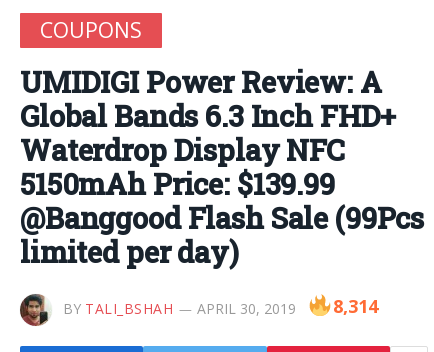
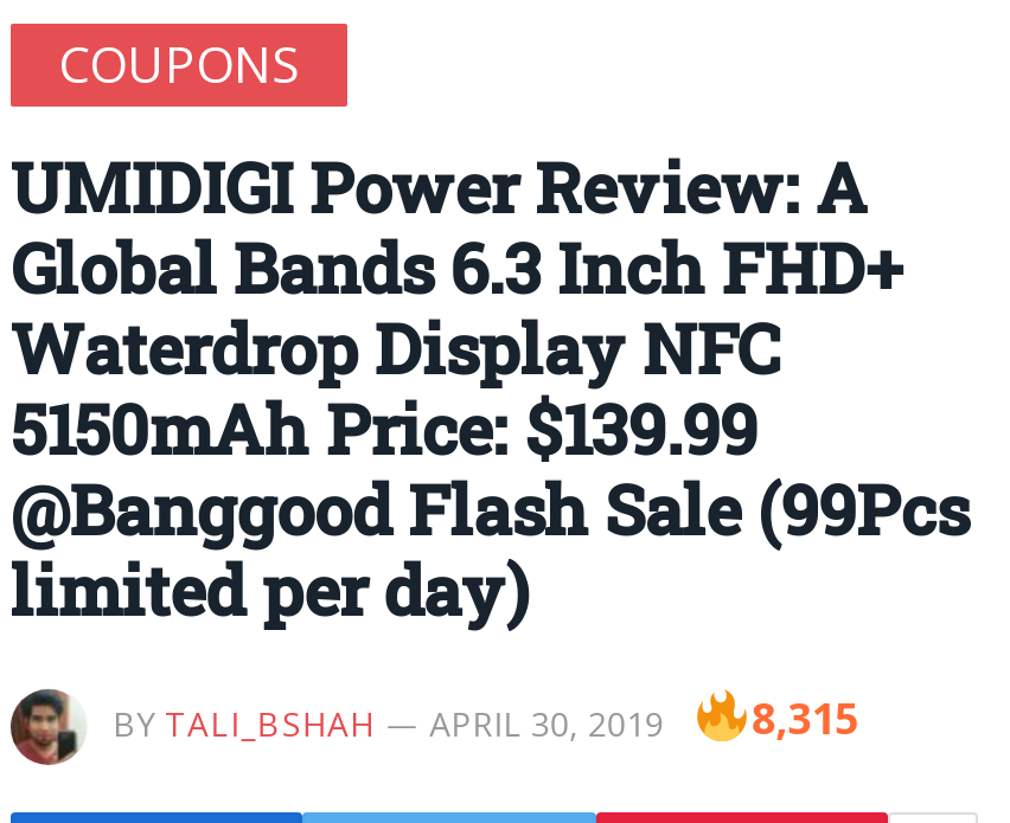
[63,293,378,318] BY TALI_BSHAH APRIL 30, 2019 8,314 -> [113,688,859,746] BY TALI_BSHAH APRIL 30, 2019 8,315

